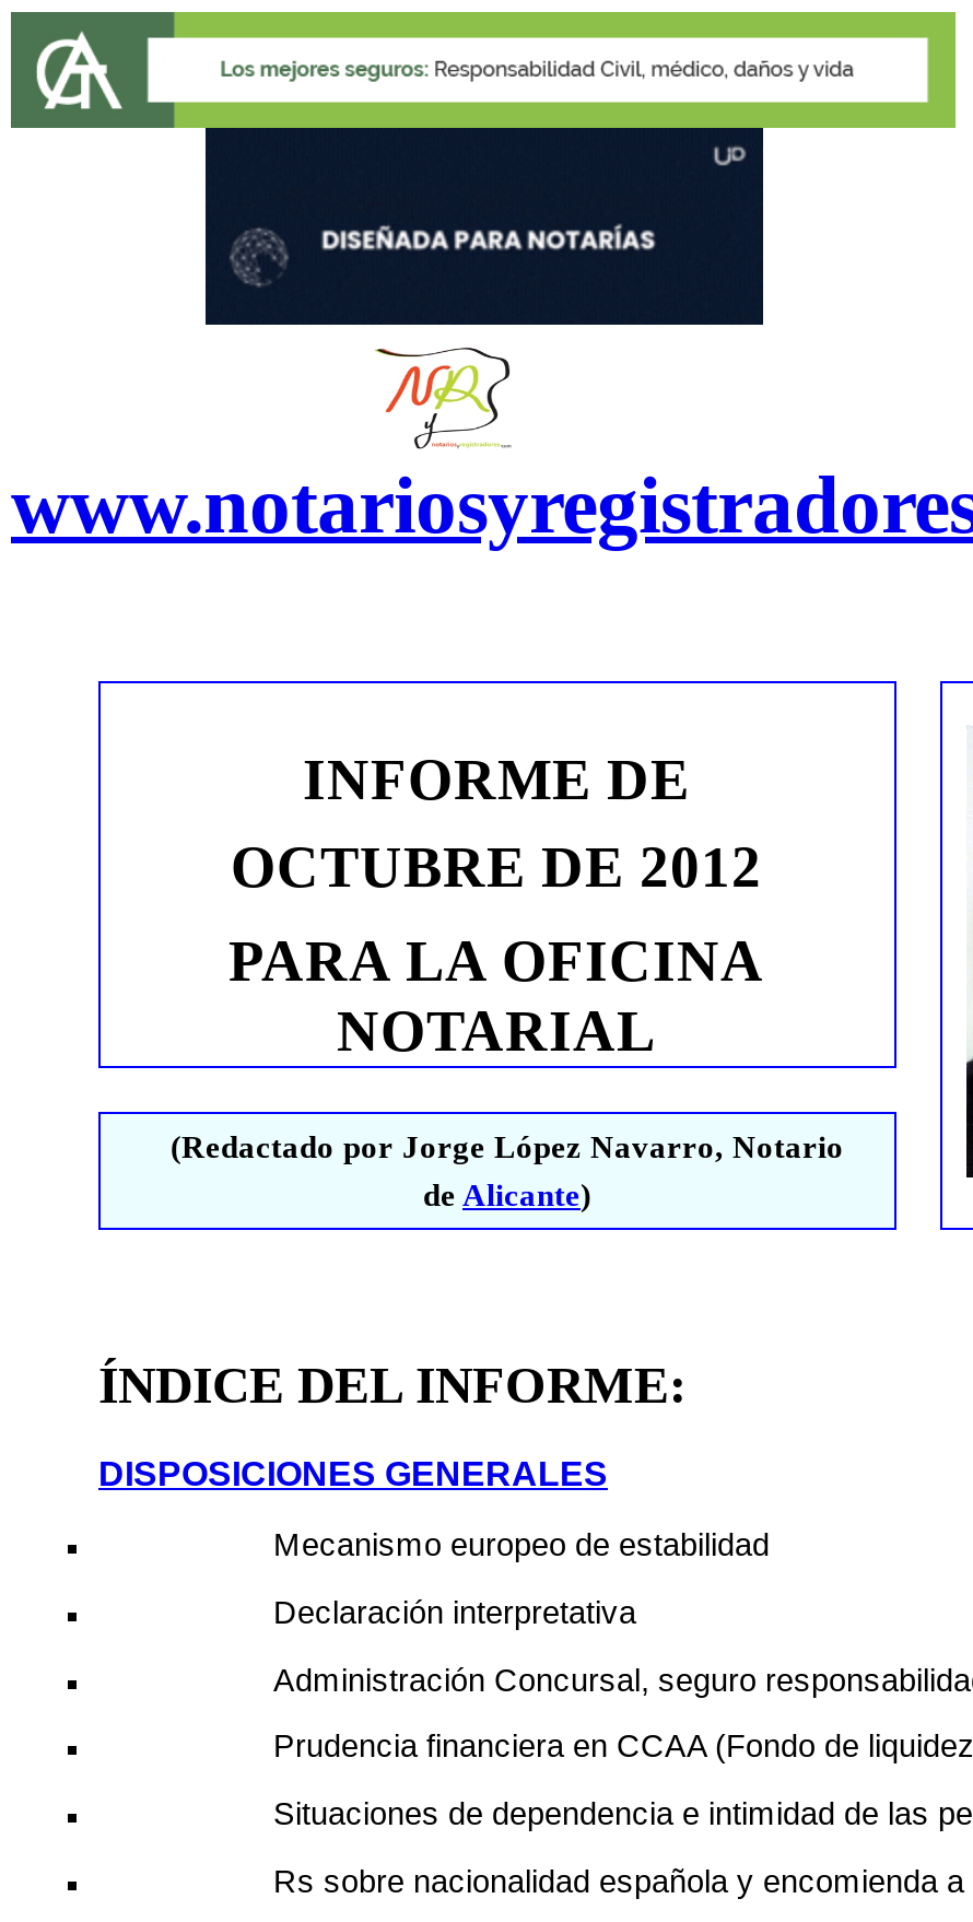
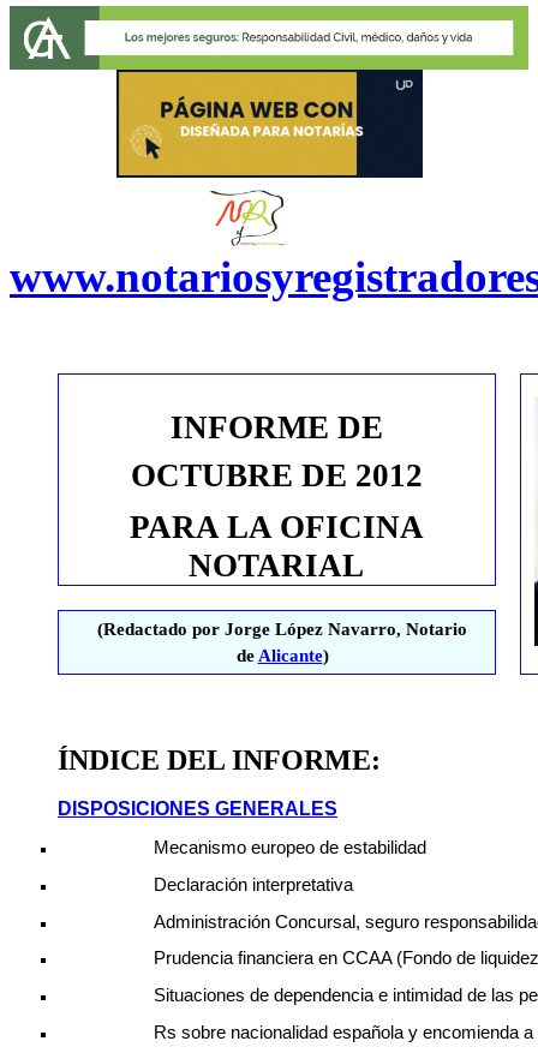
[208,130,645,323] [image] -> [118,71,358,177] [image]

